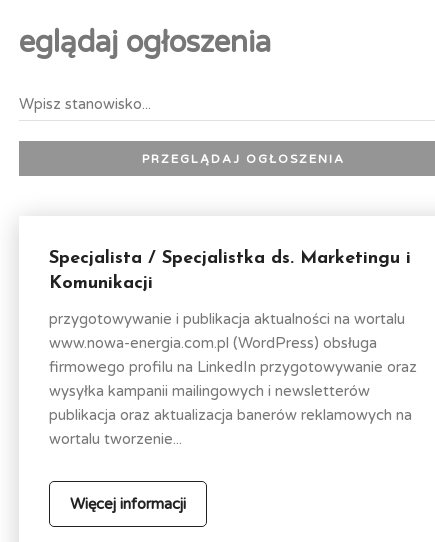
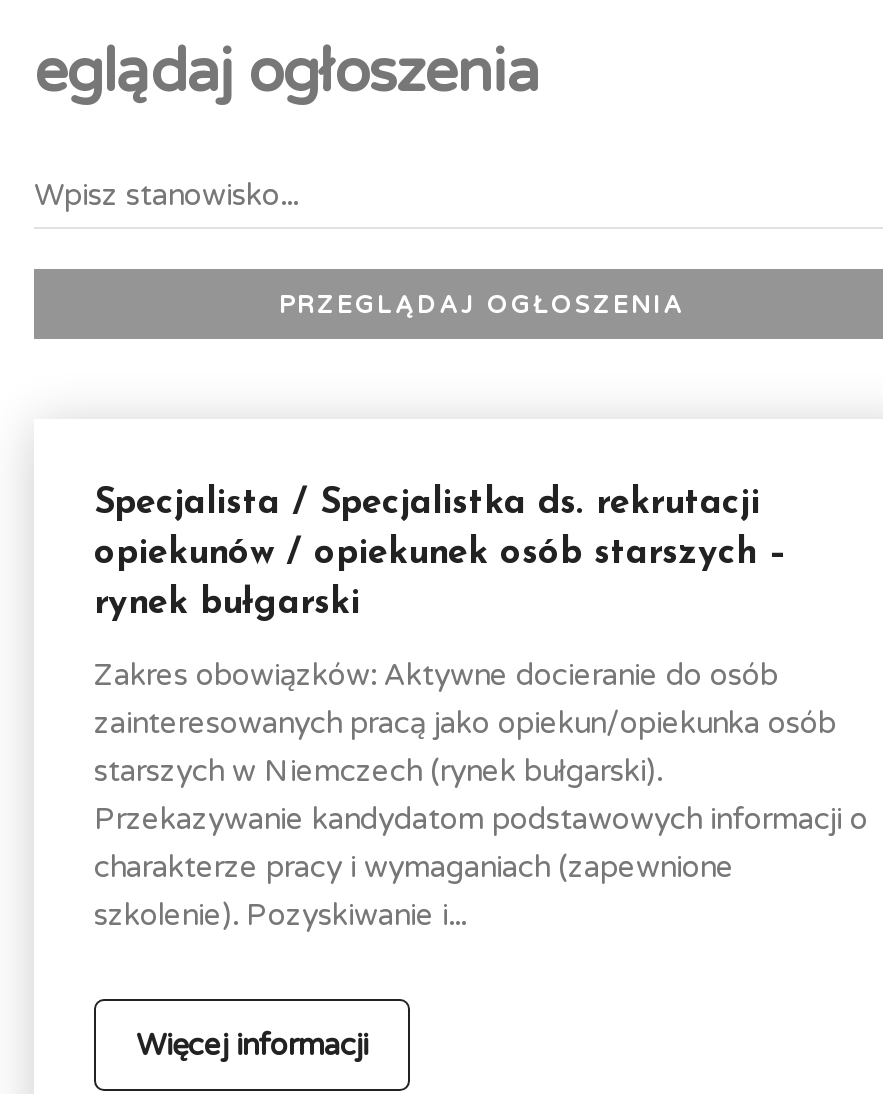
[49,249,411,293] Specjalista / Specjalistka ds. Marketingu i | Komunikacji -> [94,485,788,623] Specjalista / Specjalistka ds. rekrutacji | opiekunów / opiekunek osób starszych – | rynek bułgarski
[49,310,417,448] przygotowywanie i publikacja aktualności na wortalu | www.nowa-energia.com.pl (WordPress) obsługa | firmowego profilu na LinkedIn przygotowywanie oraz | wysyłka kampanii mailingowych i newsletterów | publikacja oraz aktualizacja banerów reklamowych na | wortalu tworzenie... -> [94,656,868,932] Zakres obowiązków: Aktywne docieranie do osób | zainteresowanych pracą jako opiekun/opiekunka osób | starszych w Niemczech (rynek bułgarski). | Przekazywanie kandydatom podstawowych informacji o | charakterze pracy i wymaganiach (zapewnione | szkolenie). Pozyskiwanie i...

